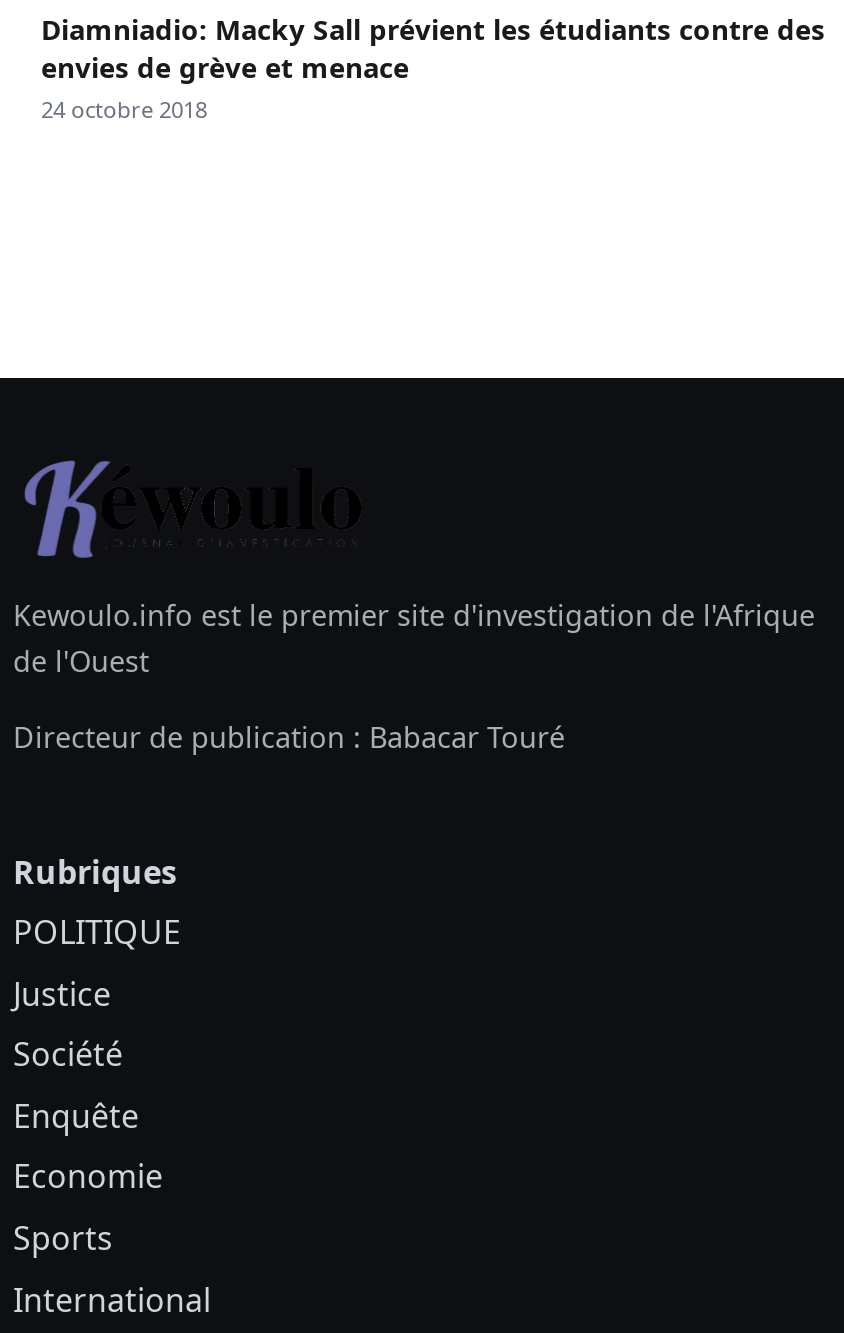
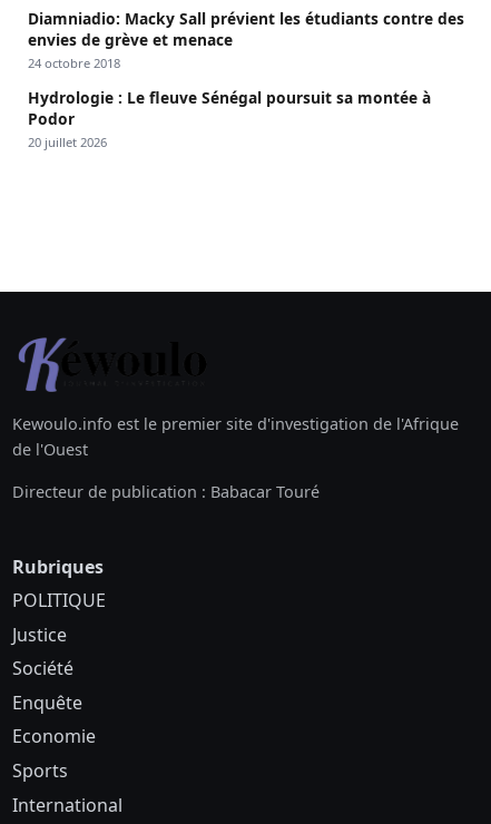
none -> [28,87,431,150] Hydrologie : Le fleuve Sénégal poursuit sa montée à | Podor | 20 juillet 2026

